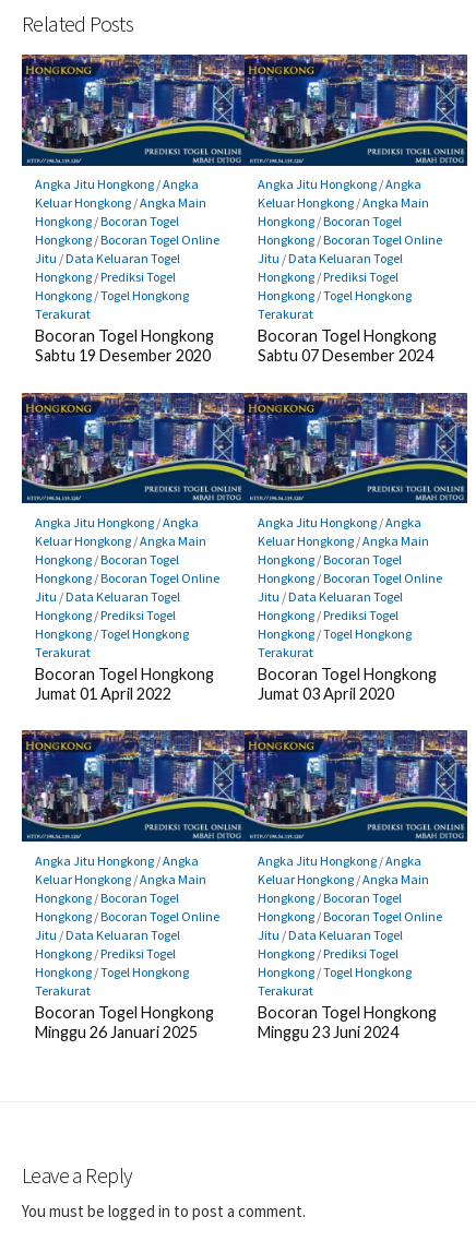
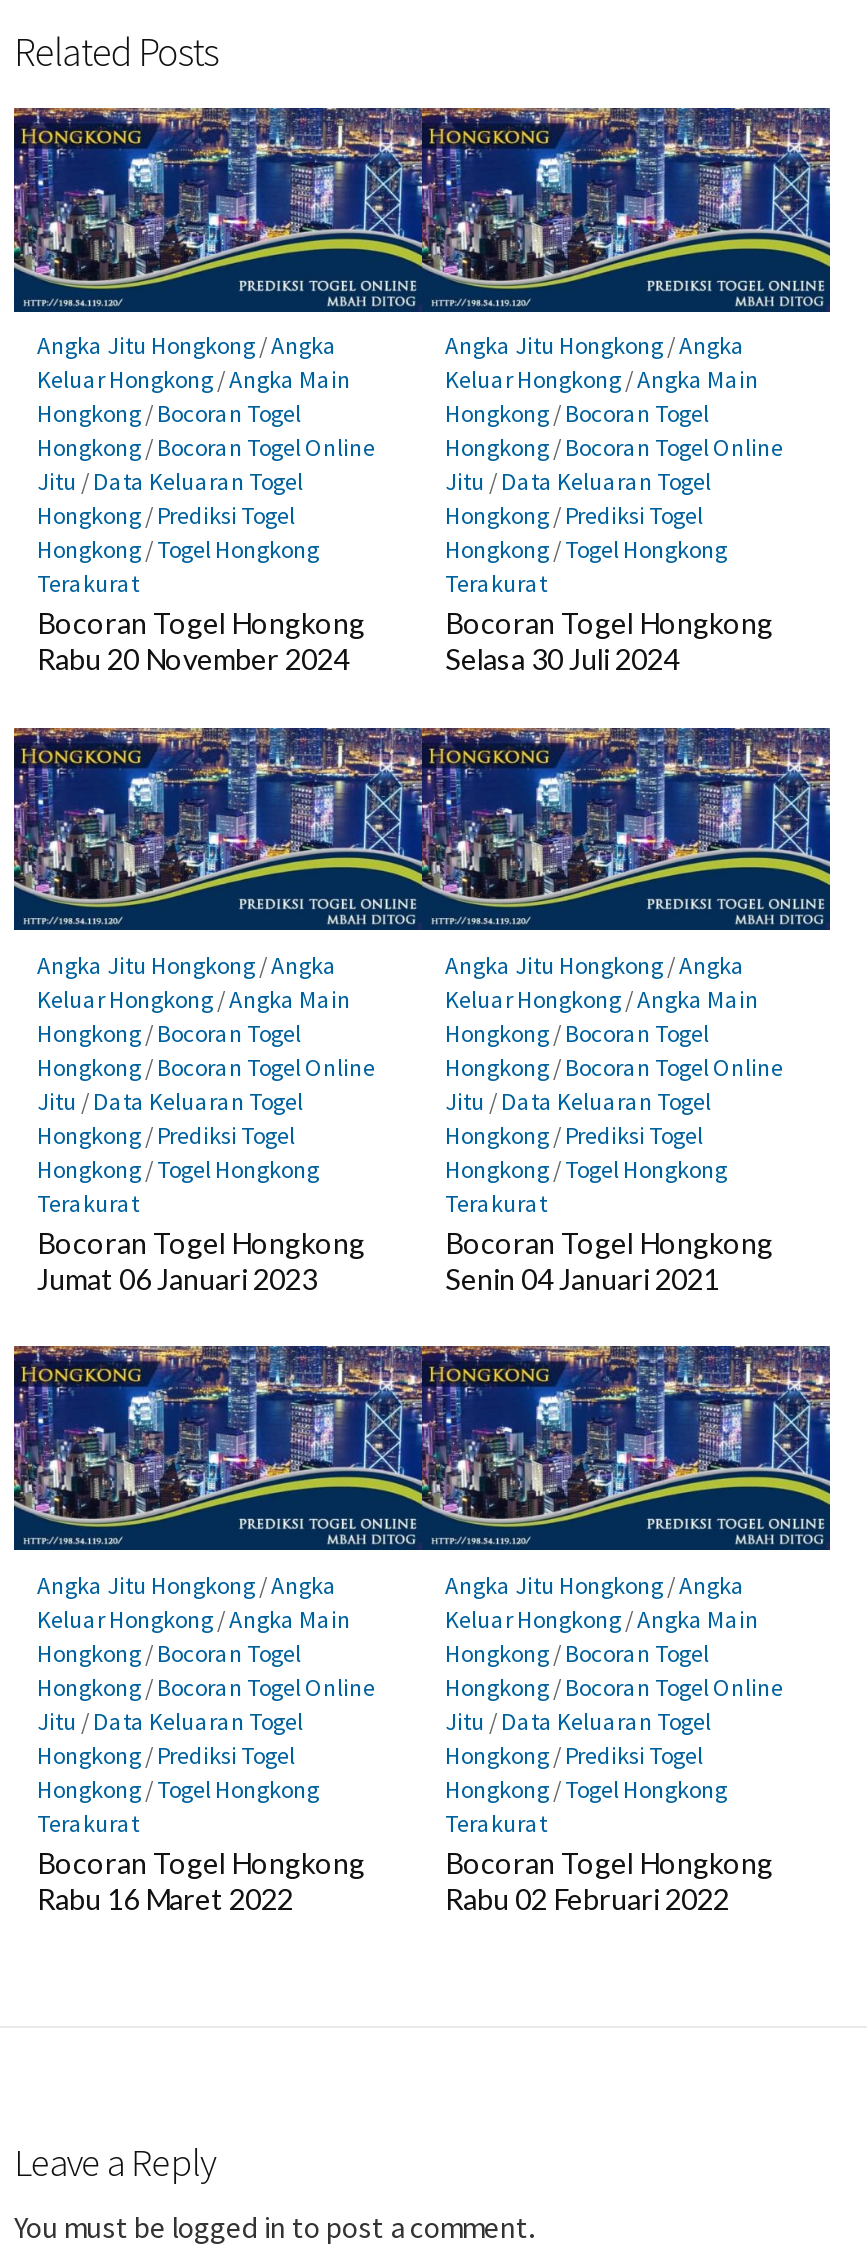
[34,346,210,365] Sabtu 19 Desember 2020 -> [37,643,349,677] Rabu 20 November 2024
[257,346,433,365] Sabtu 07 Desember 2024 -> [445,643,679,677] Selasa 30 Juli 2024
[34,684,171,703] Jumat 01 April 2022 -> [37,1262,317,1296] Jumat 06 Januari 2023
[257,684,394,703] Jumat 03 April 2020 -> [445,1262,719,1296] Senin 04 Januari 2021
[34,1022,197,1041] Minggu 26 Januari 2025 -> [37,1881,293,1915] Rabu 16 Maret 2022
[257,1022,398,1041] Minggu 23 Juni 2024 -> [445,1881,729,1915] Rabu 02 Februari 2022

